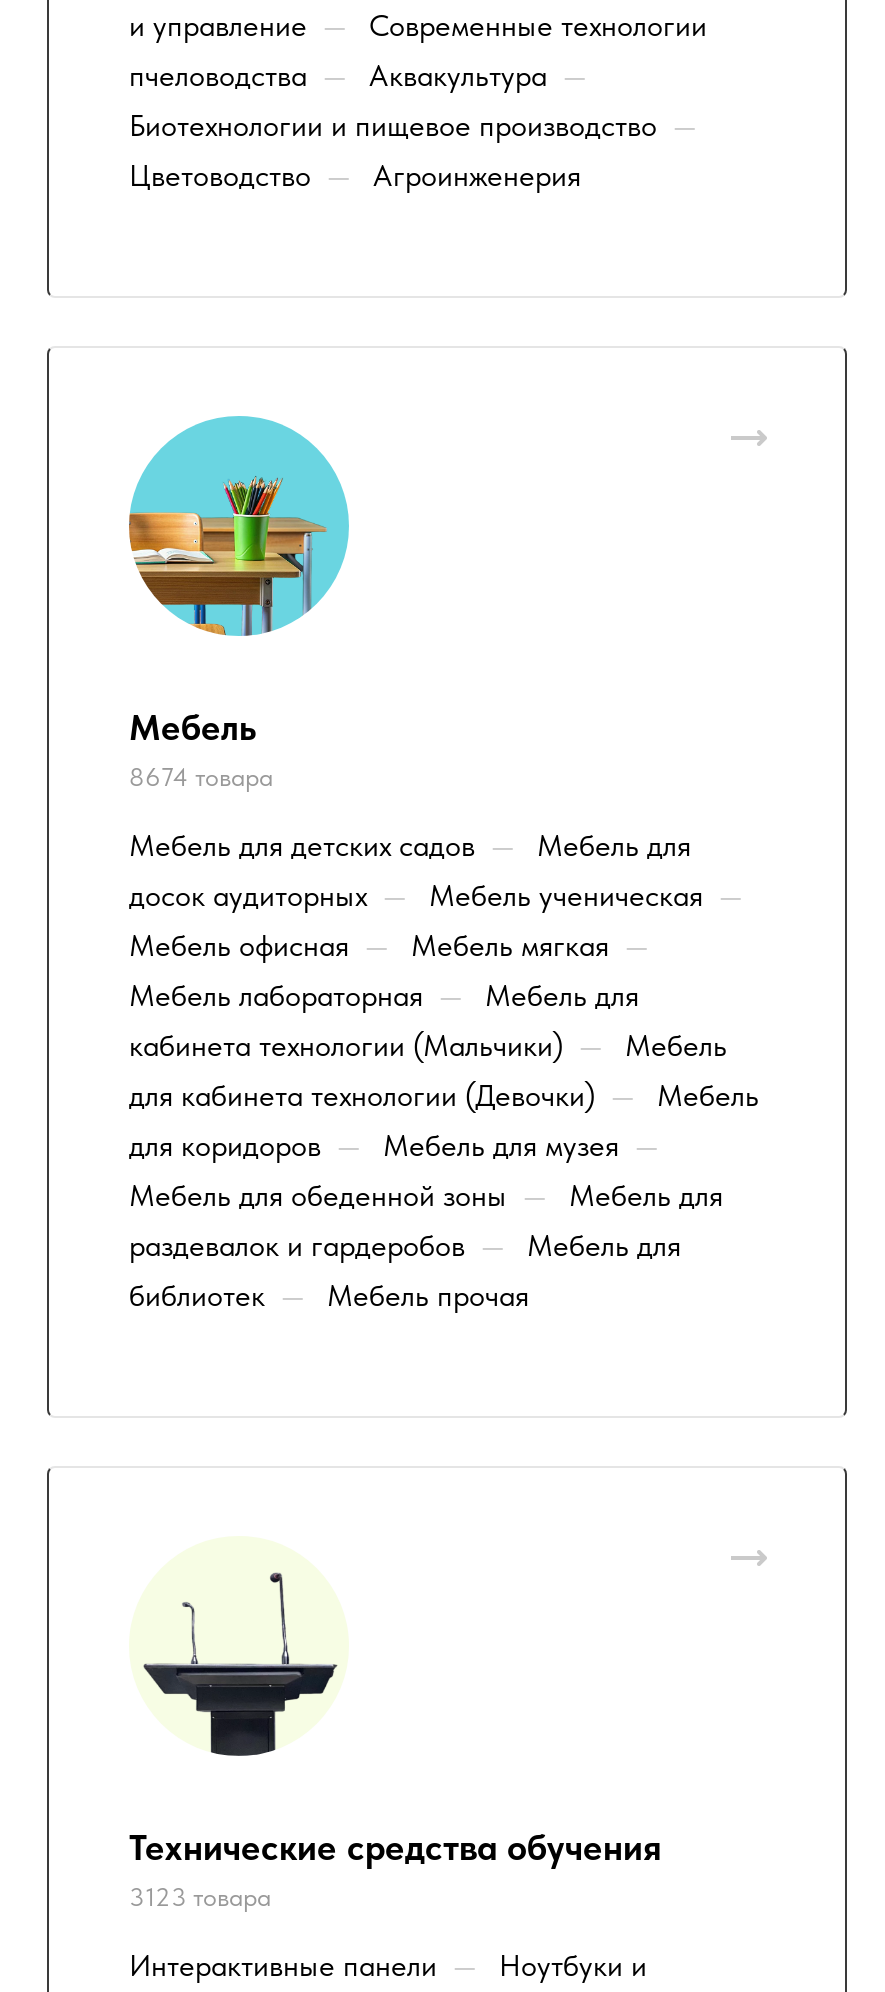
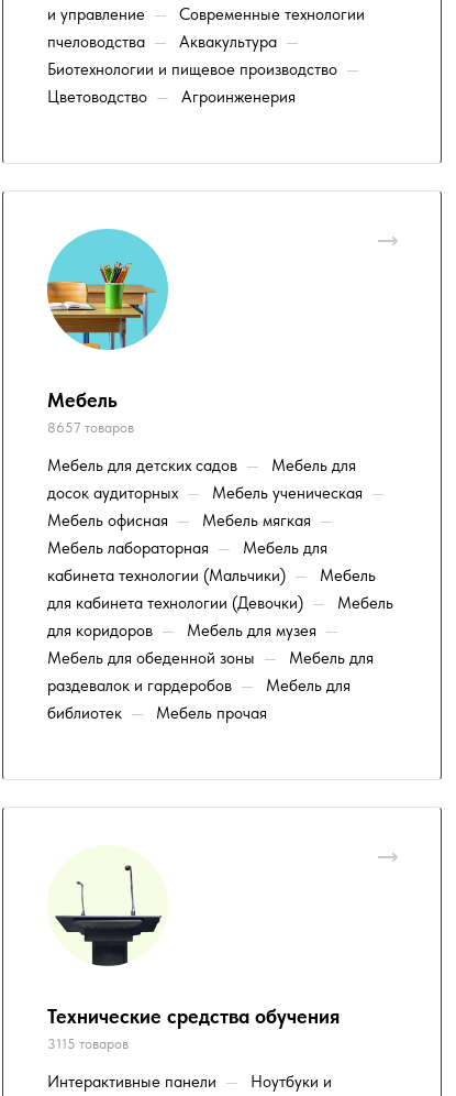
[129,762,273,792] 8674 товара -> [47,419,134,436] 8657 товаров
[129,1882,271,1912] 3123 товара -> [47,1035,129,1052] 3115 товаров

